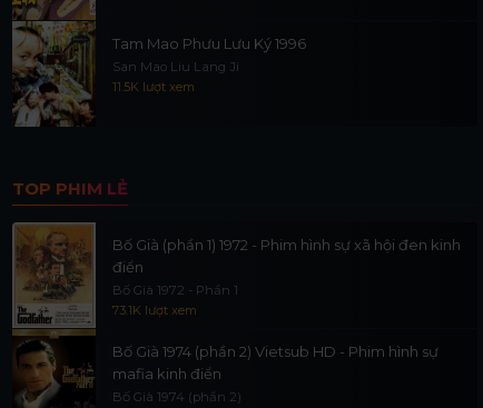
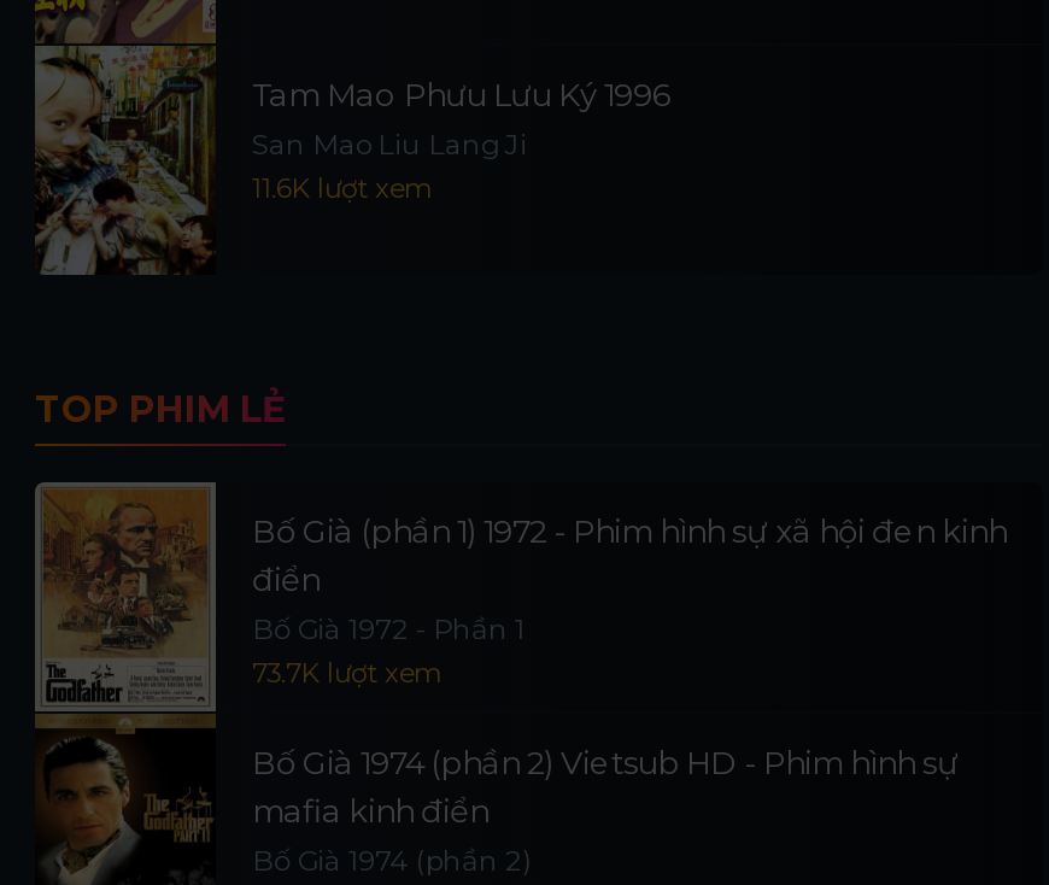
[112,79,195,94] 11.5K lượt xem -> [252,171,430,205] 11.6K lượt xem
[112,302,197,318] 73.1K lượt xem -> [252,656,440,690] 73.7K lượt xem

